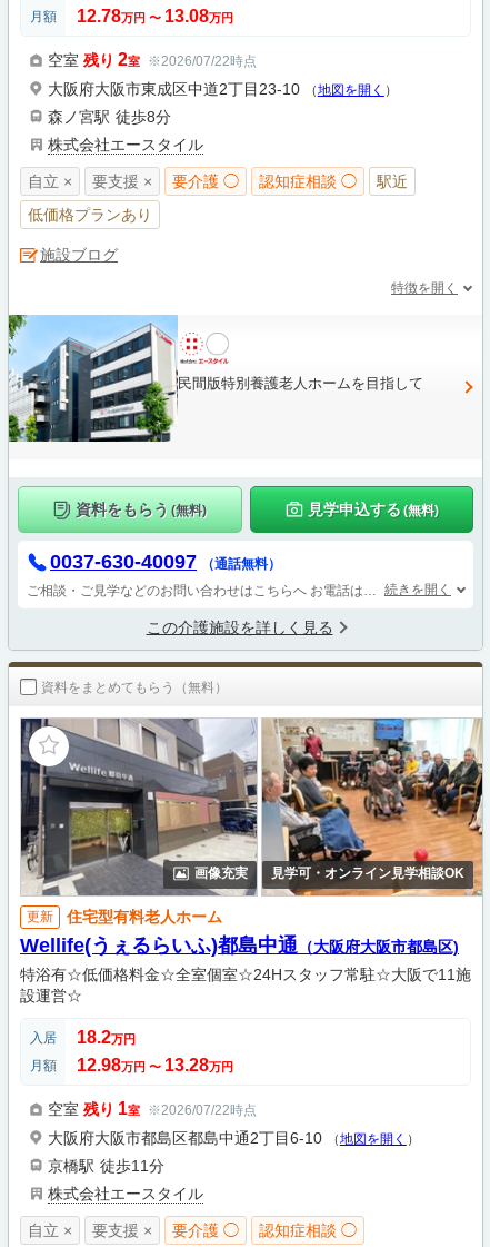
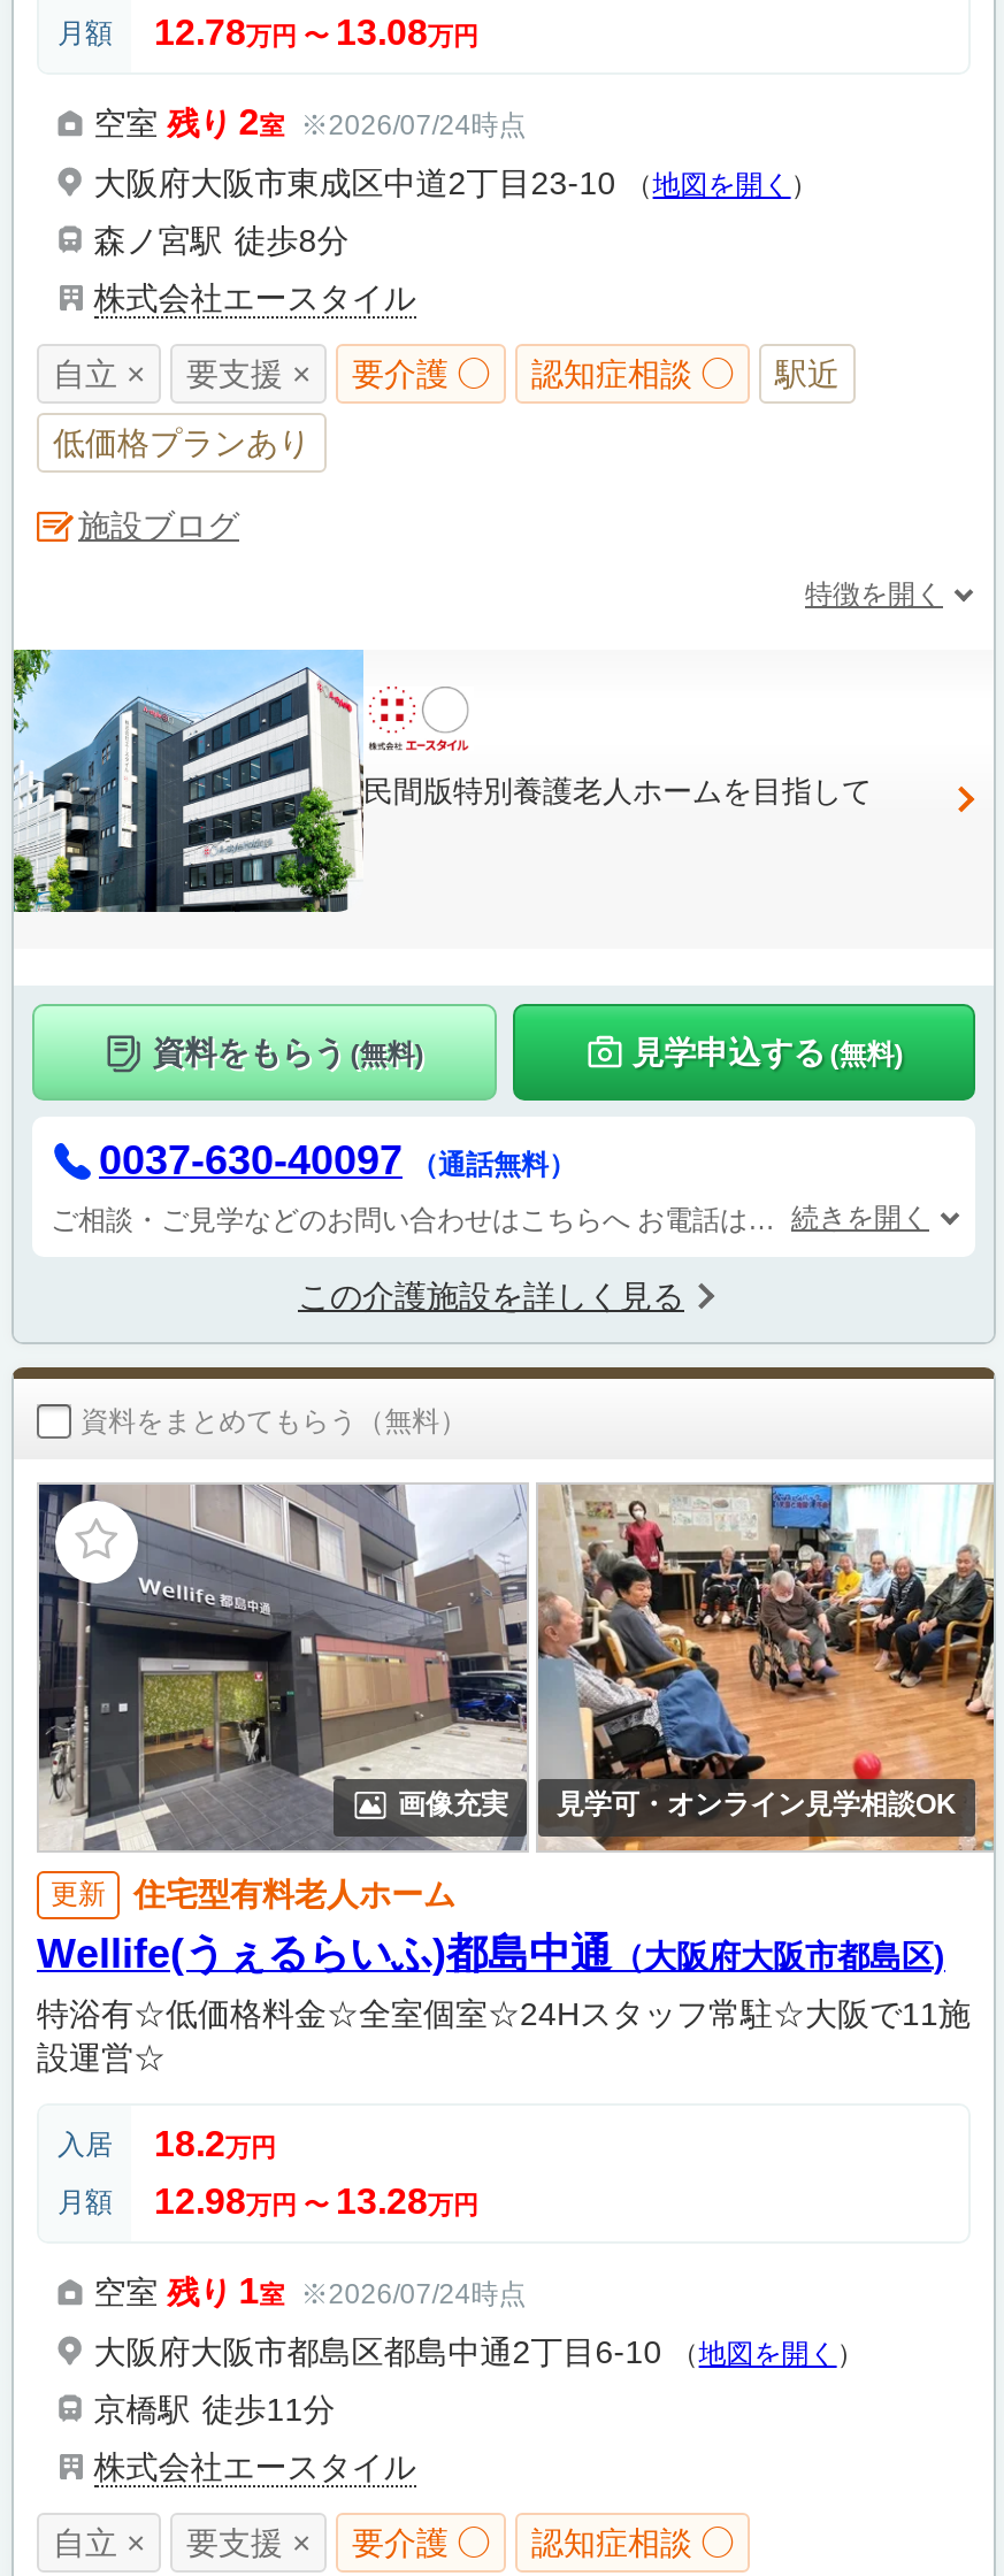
[48,50,256,68] 空室残り 2室 ※2026/07/22時点 -> [94,102,526,141] 空室残り 2室 ※2026/07/24時点
[48,1098,256,1117] 空室残り 1室 ※2026/07/22時点 -> [94,2271,526,2310] 空室残り 1室 ※2026/07/24時点

